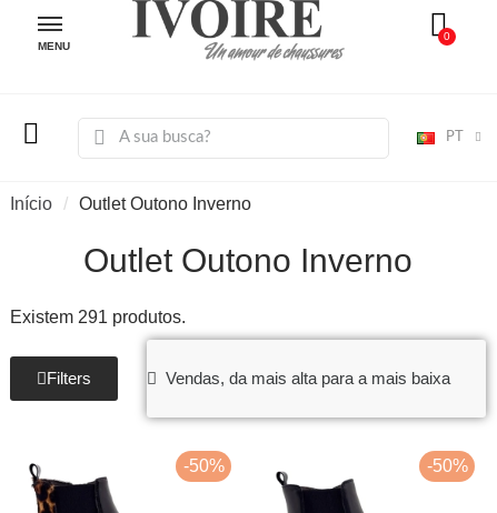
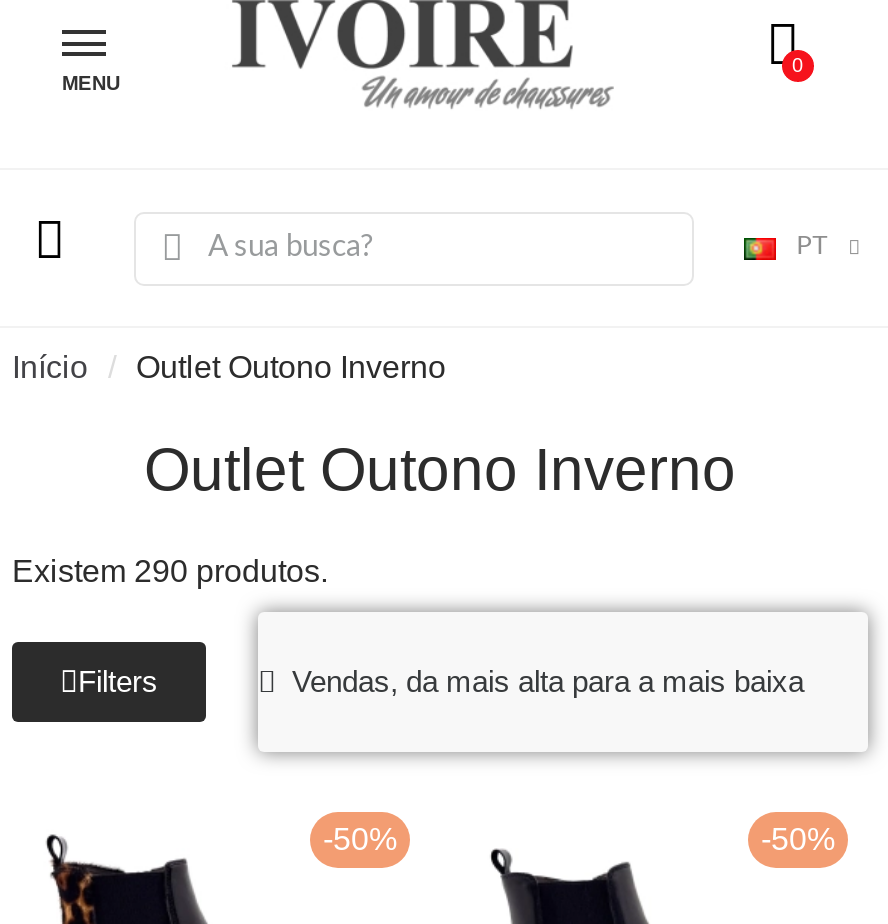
[10,307,186,326] Existem 291 produtos. -> [12,553,328,587] Existem 290 produtos.

